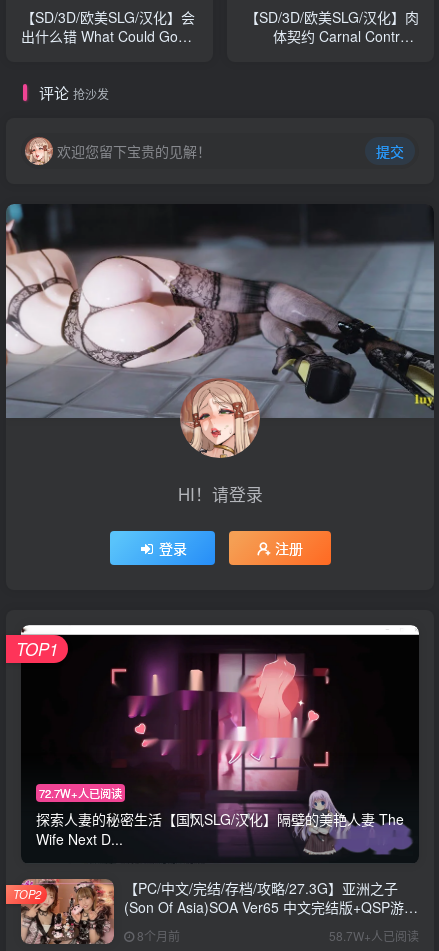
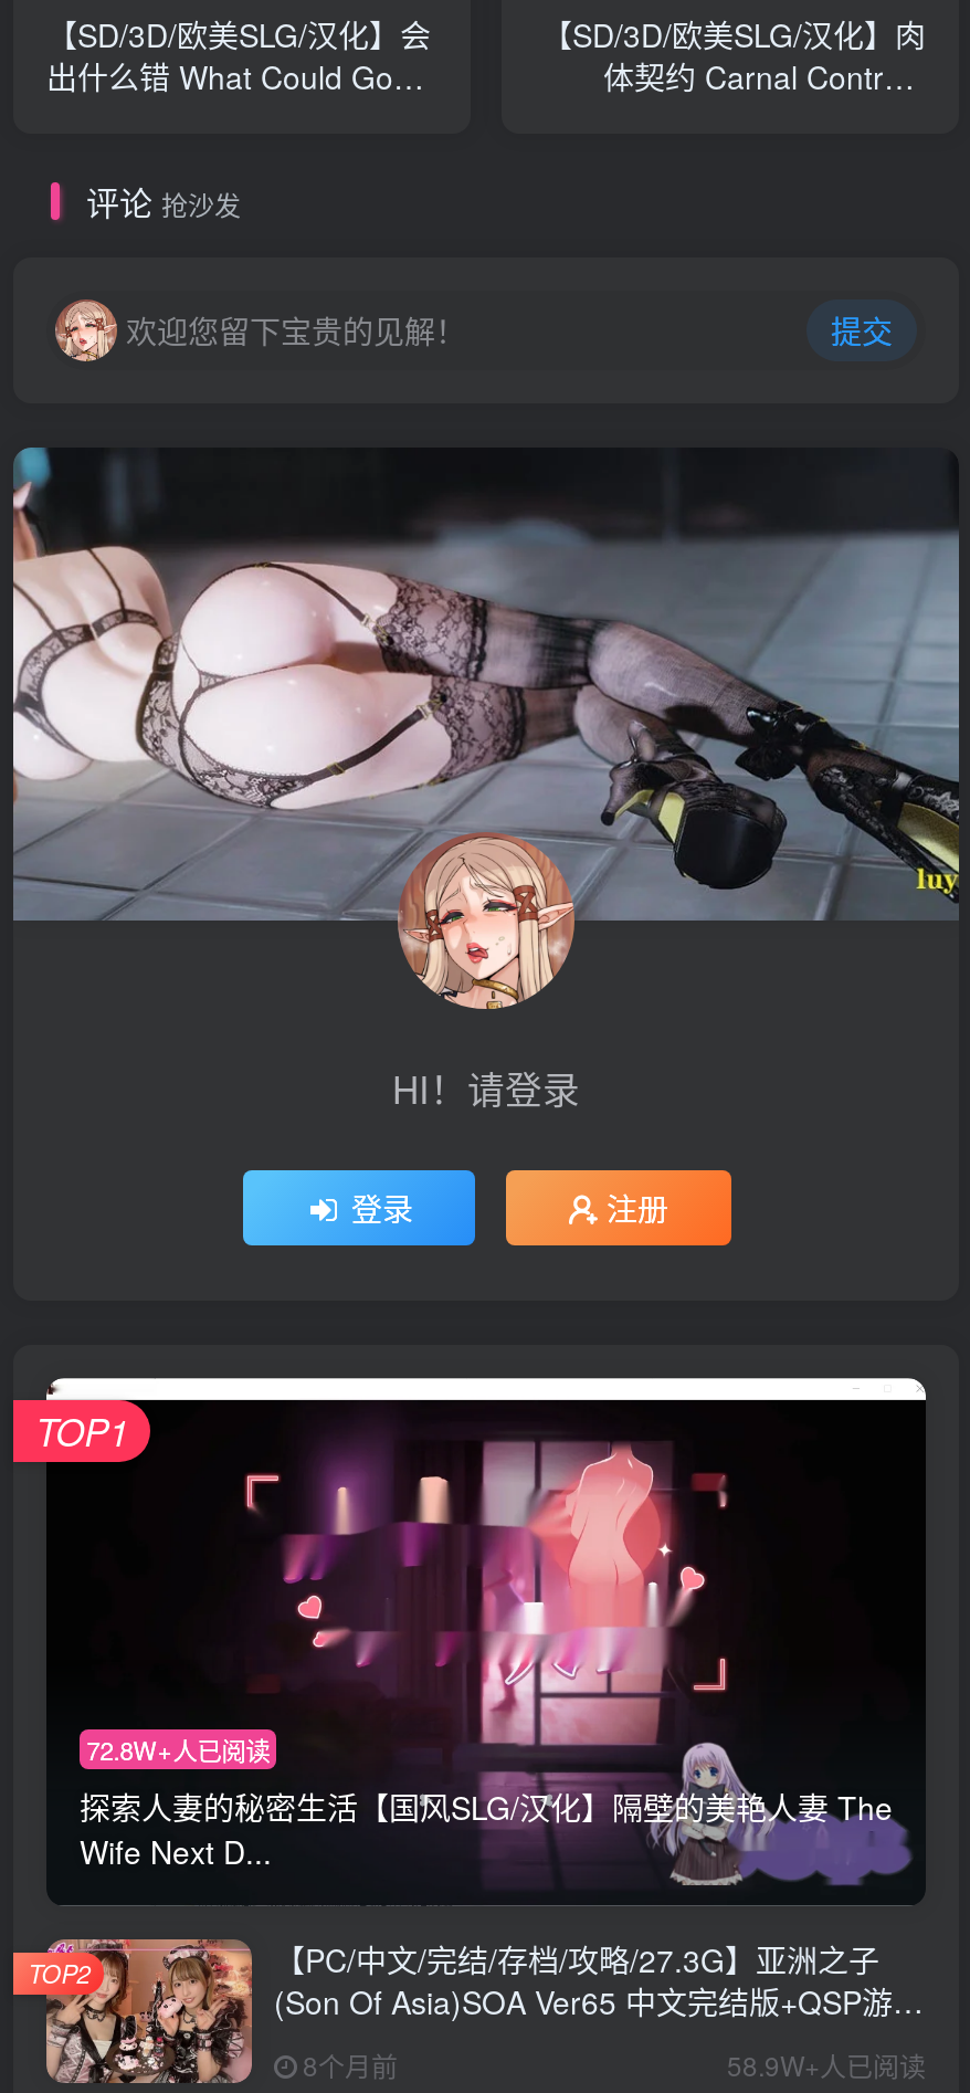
[39,785,122,801] 72.7W+人已阅读 -> [87,1731,270,1766] 72.8W+人已阅读
[329,927,419,944] 58.7W+人已阅读 -> [727,2045,926,2083] 58.9W+人已阅读

